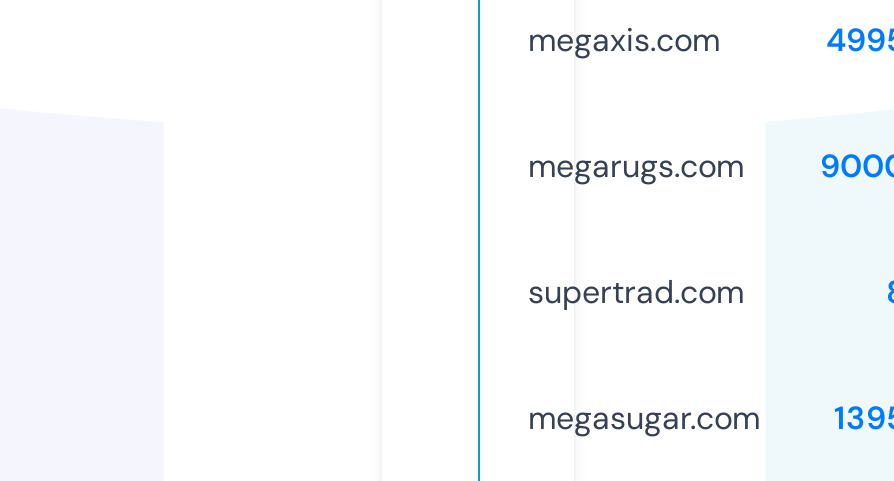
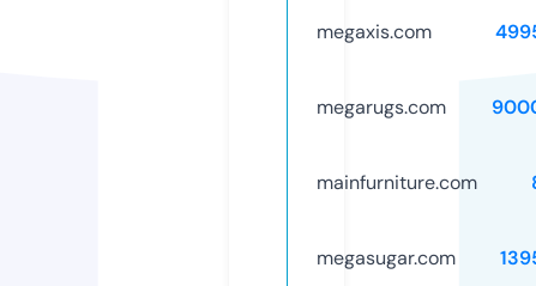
[528,271,744,313] supertrad.com -> [317,170,477,195] mainfurniture.com

